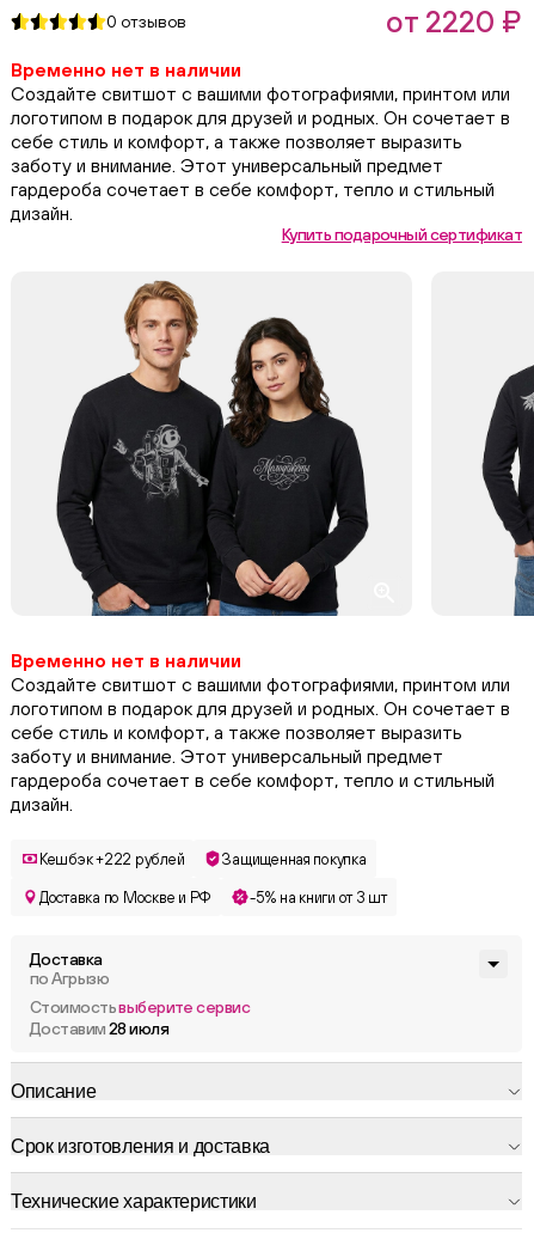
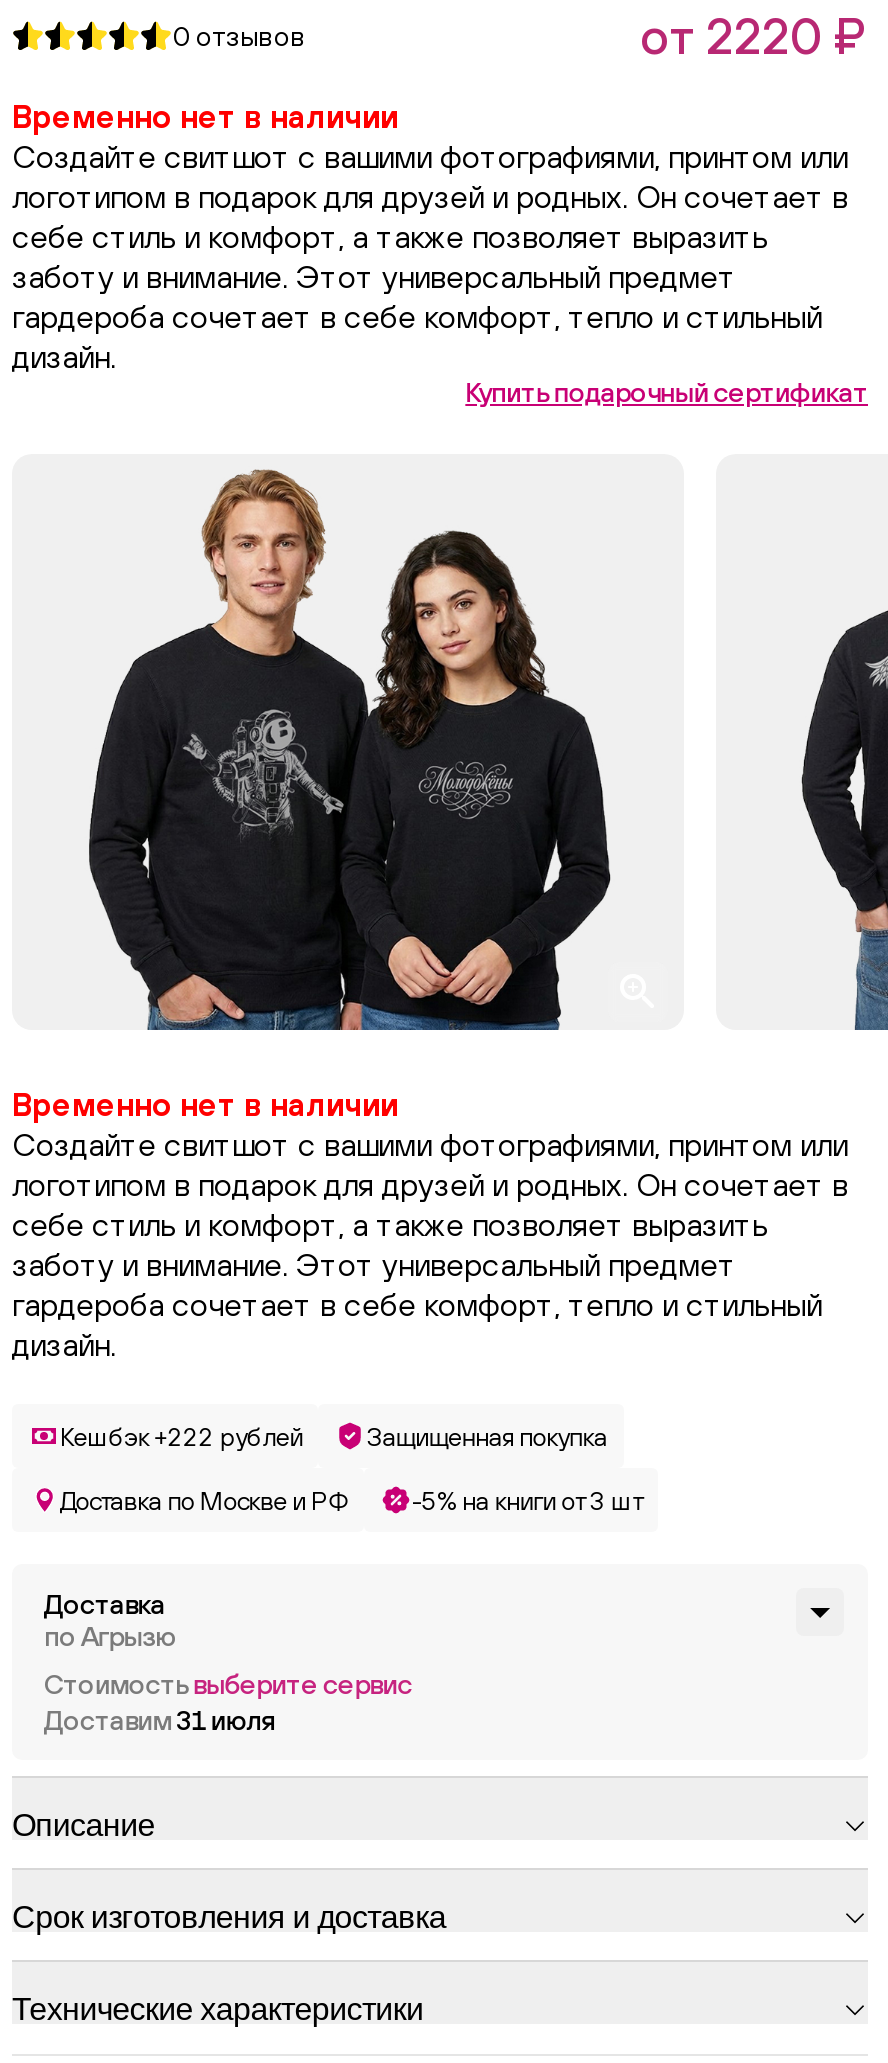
[30,1019,169,1038] Доставим 28 июля -> [44,1704,276,1736] Доставим 31 июля

